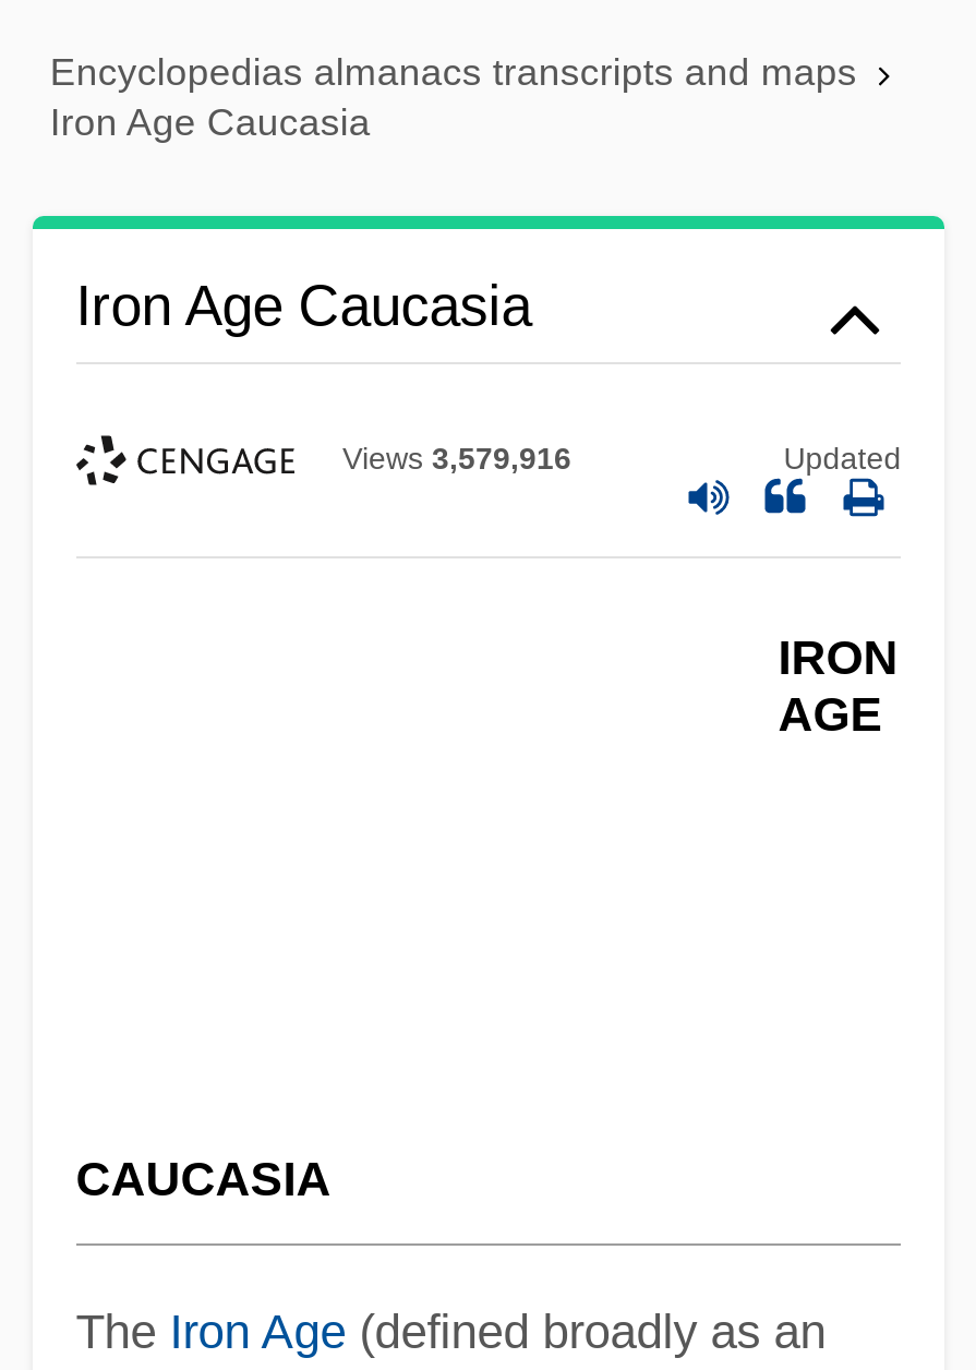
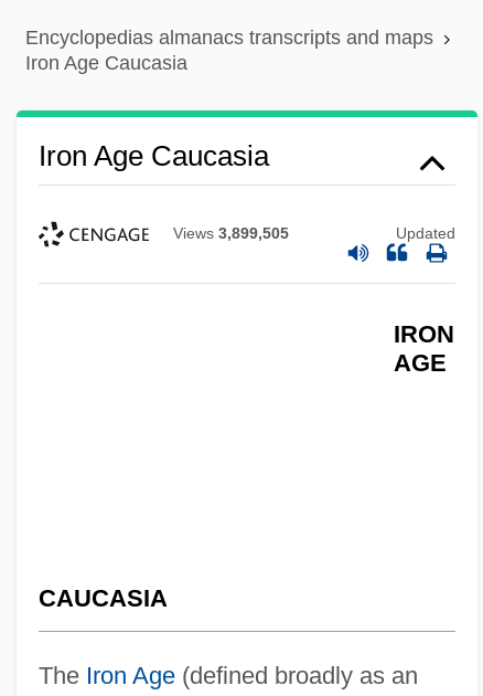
[342,442,571,477] Views 3,579,916 -> [173,225,289,242] Views 3,899,505

